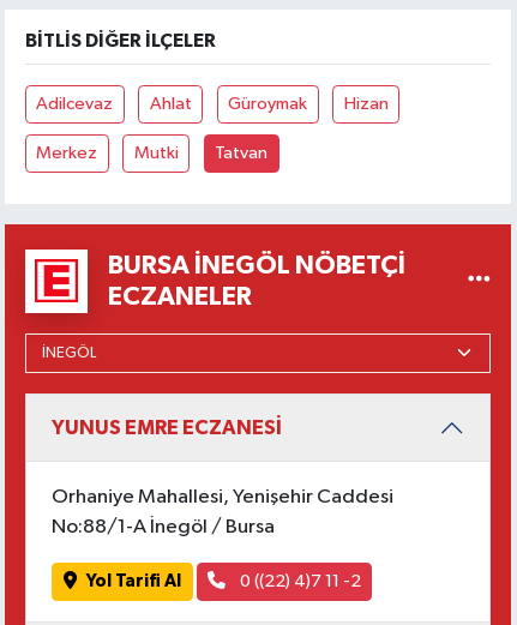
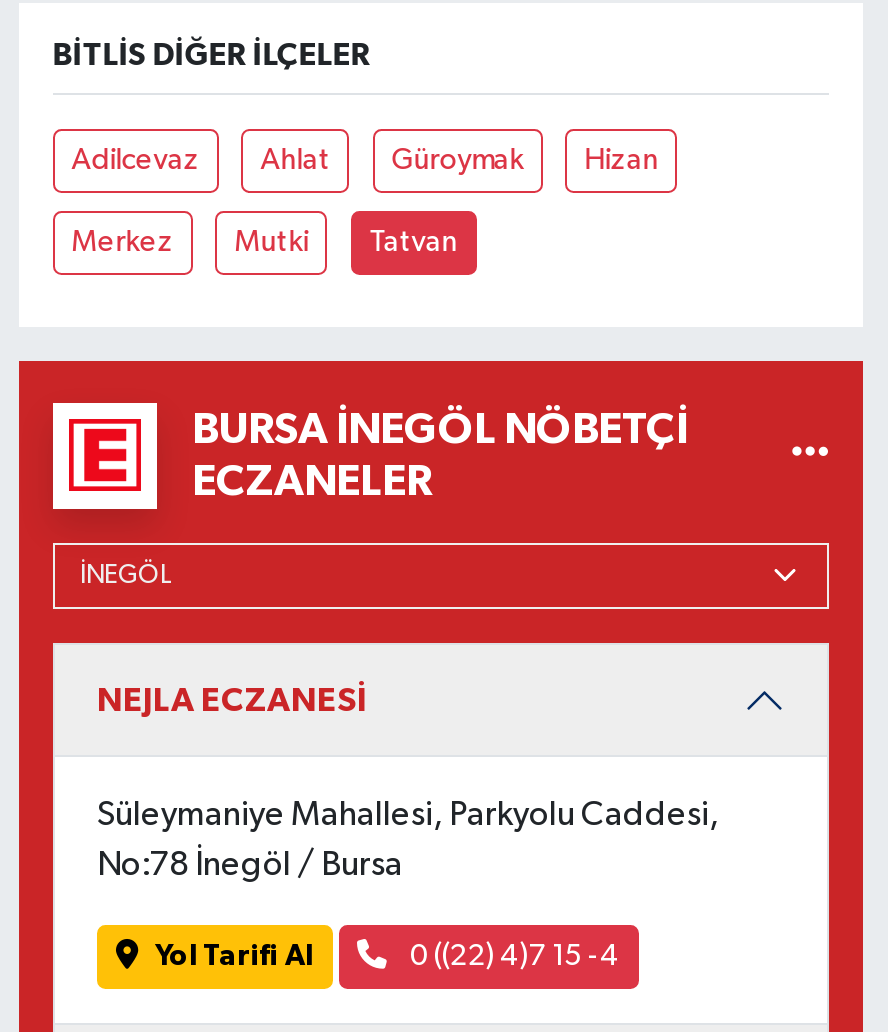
[52,417,282,438] YUNUS EMRE ECZANESİ -> [97,683,367,717] NEJLA ECZANESİ
[52,487,393,507] Orhaniye Mahallesi, Yenişehir Caddesi -> [97,798,719,832] Süleymaniye Mahallesi, Parkyolu Caddesi,
[52,517,275,537] No:88/1-A İnegöl / Bursa -> [97,848,403,882] No:78 İnegöl / Bursa
[236,572,360,590] 0 ((22) 4)7 11 -2 -> [404,941,620,971] 0 ((22) 4)7 15 -4

